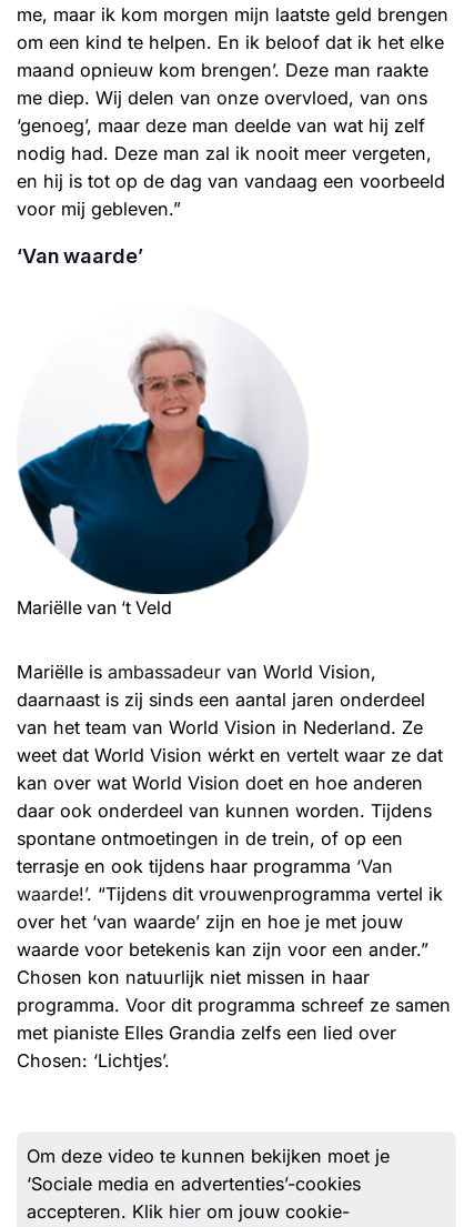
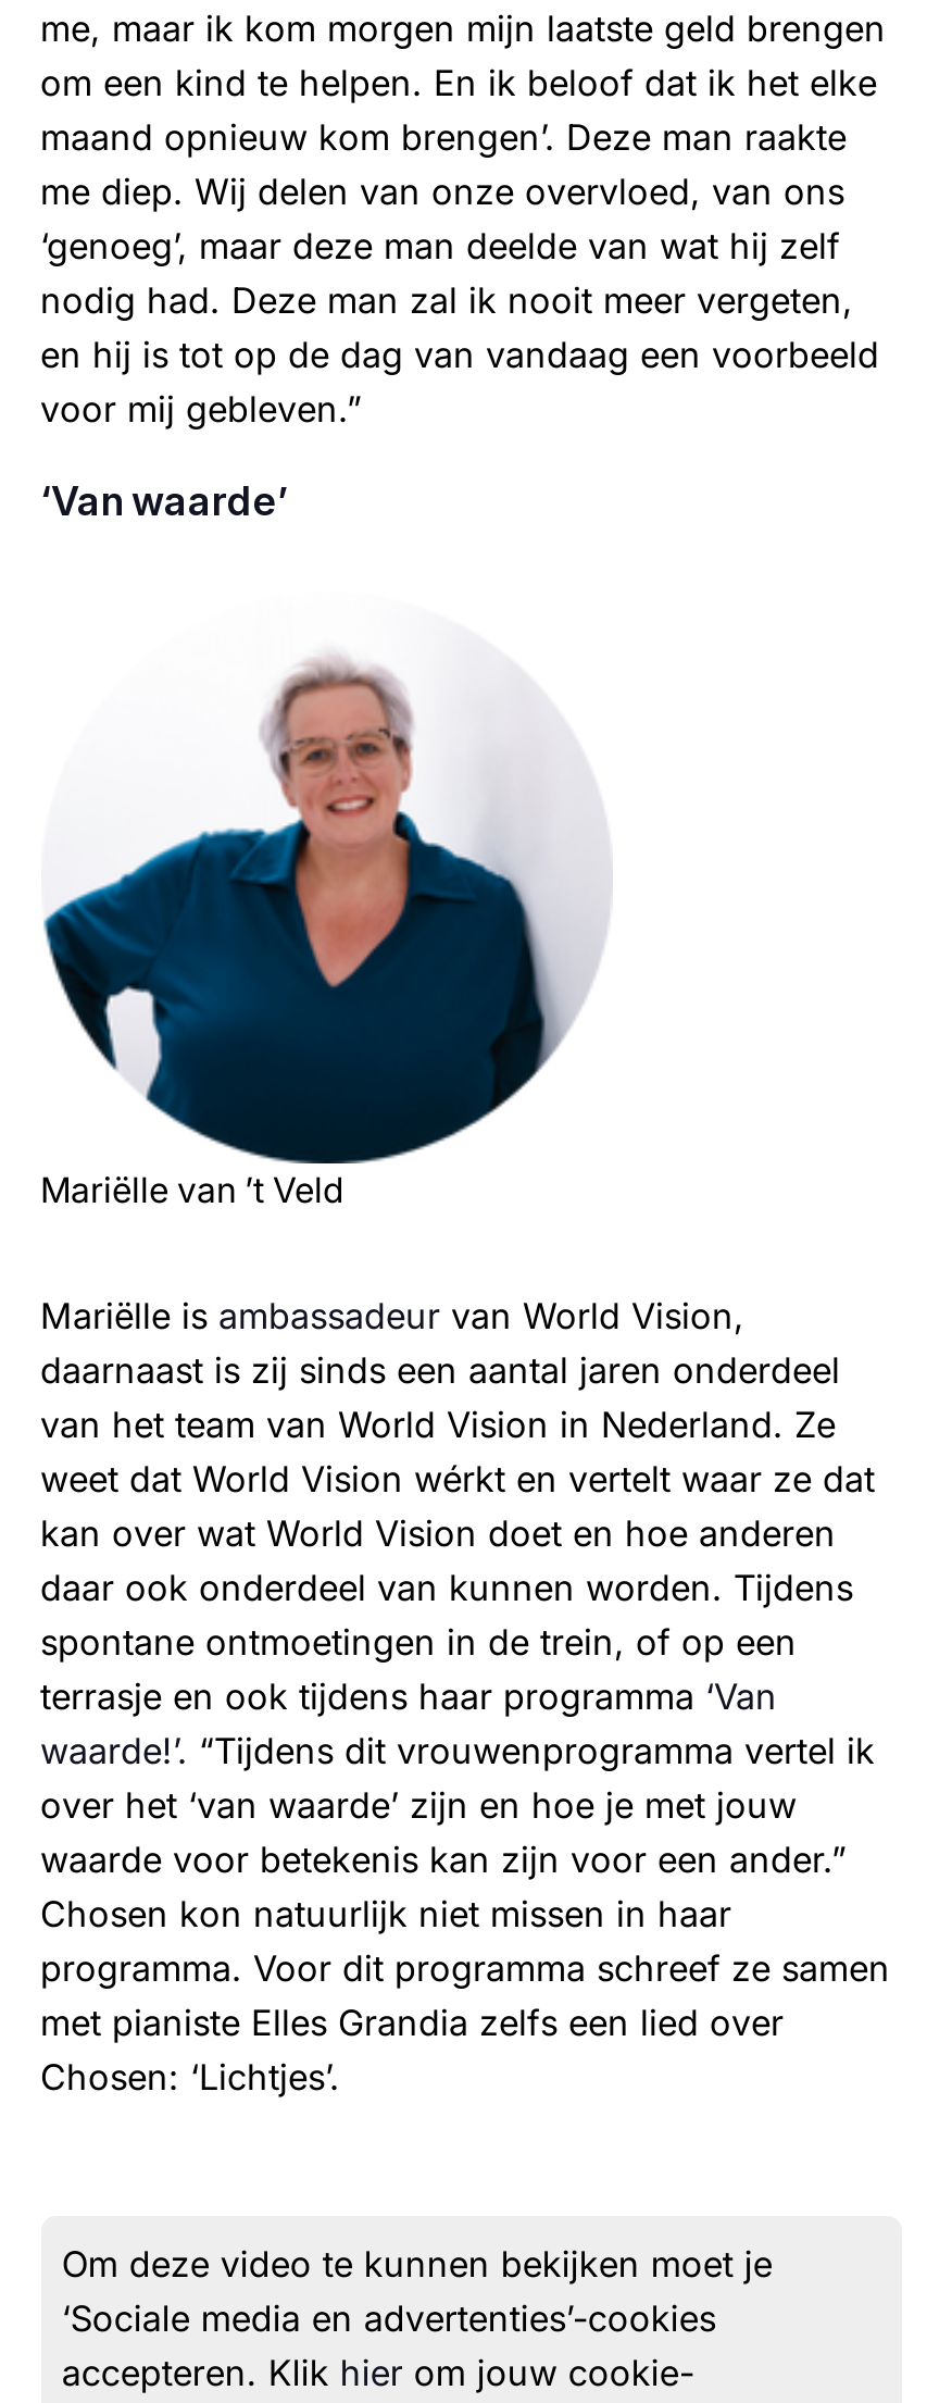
[16,597,172,619] Mariëlle van ‘t Veld -> [40,1169,345,1212] Mariëlle van ’t Veld

